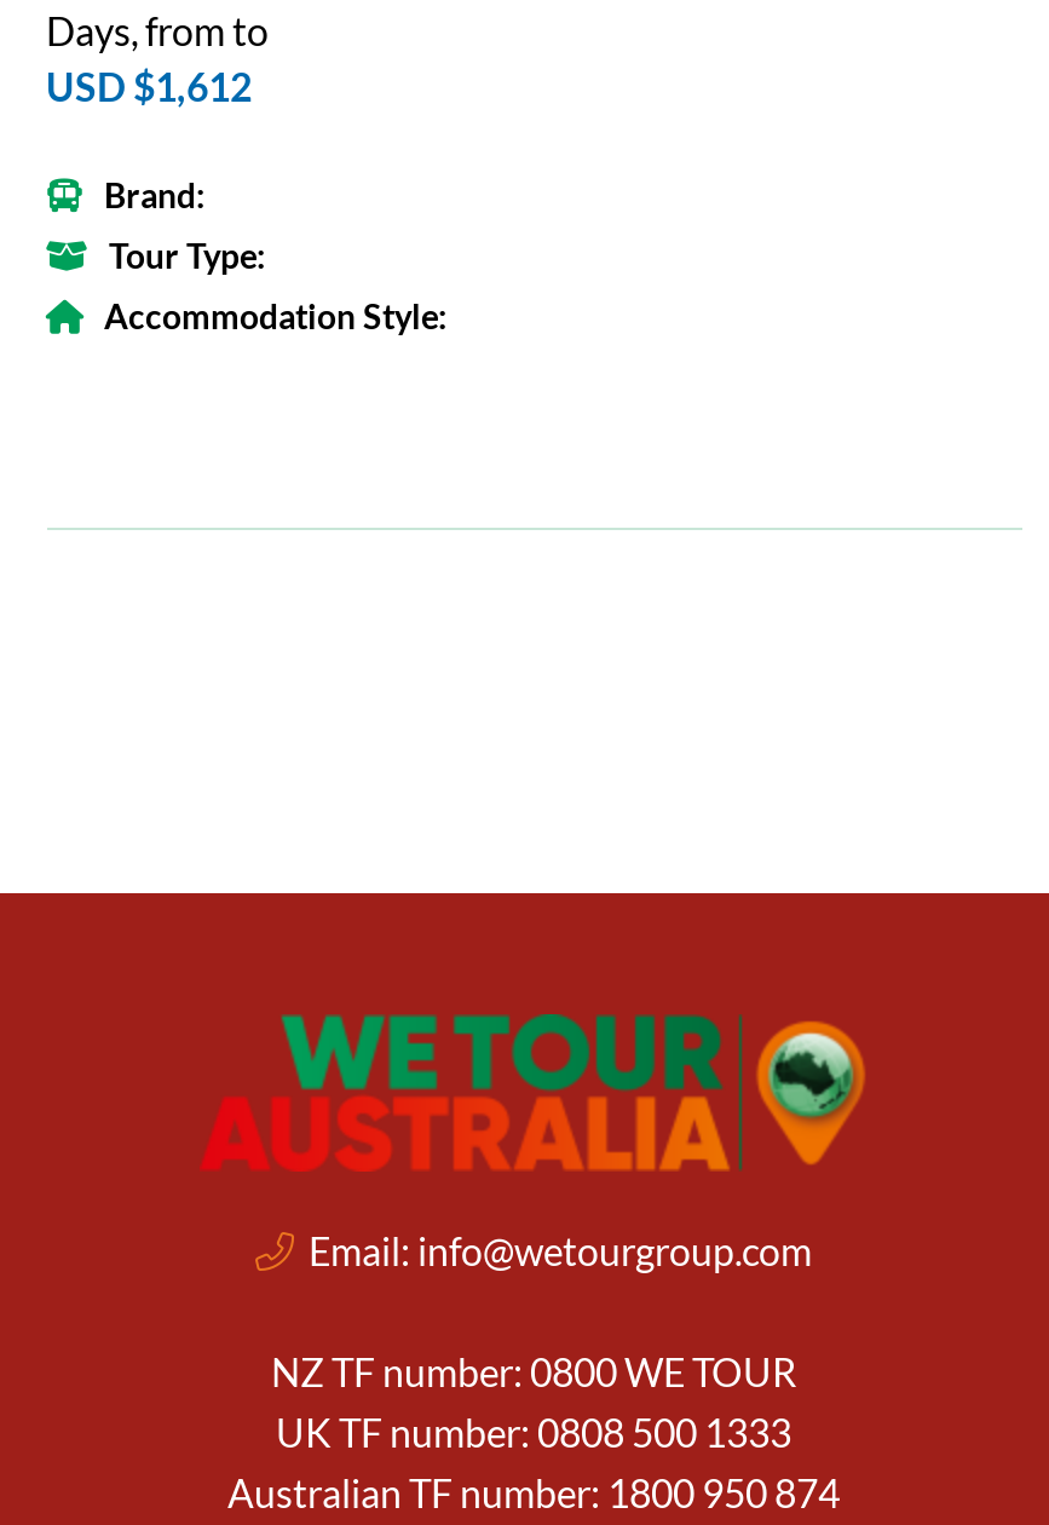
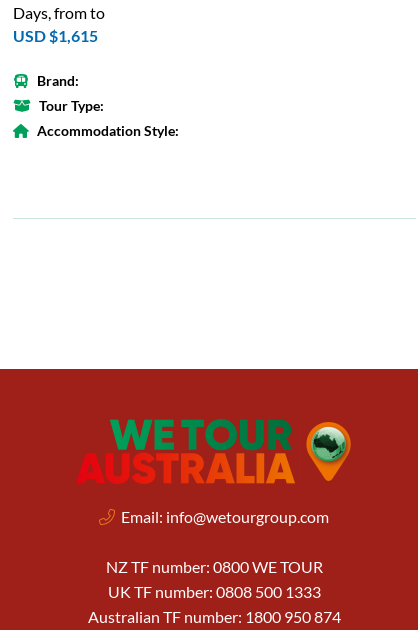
[46,62,252,108] USD $1,612 -> [12,26,97,45] USD $1,615

